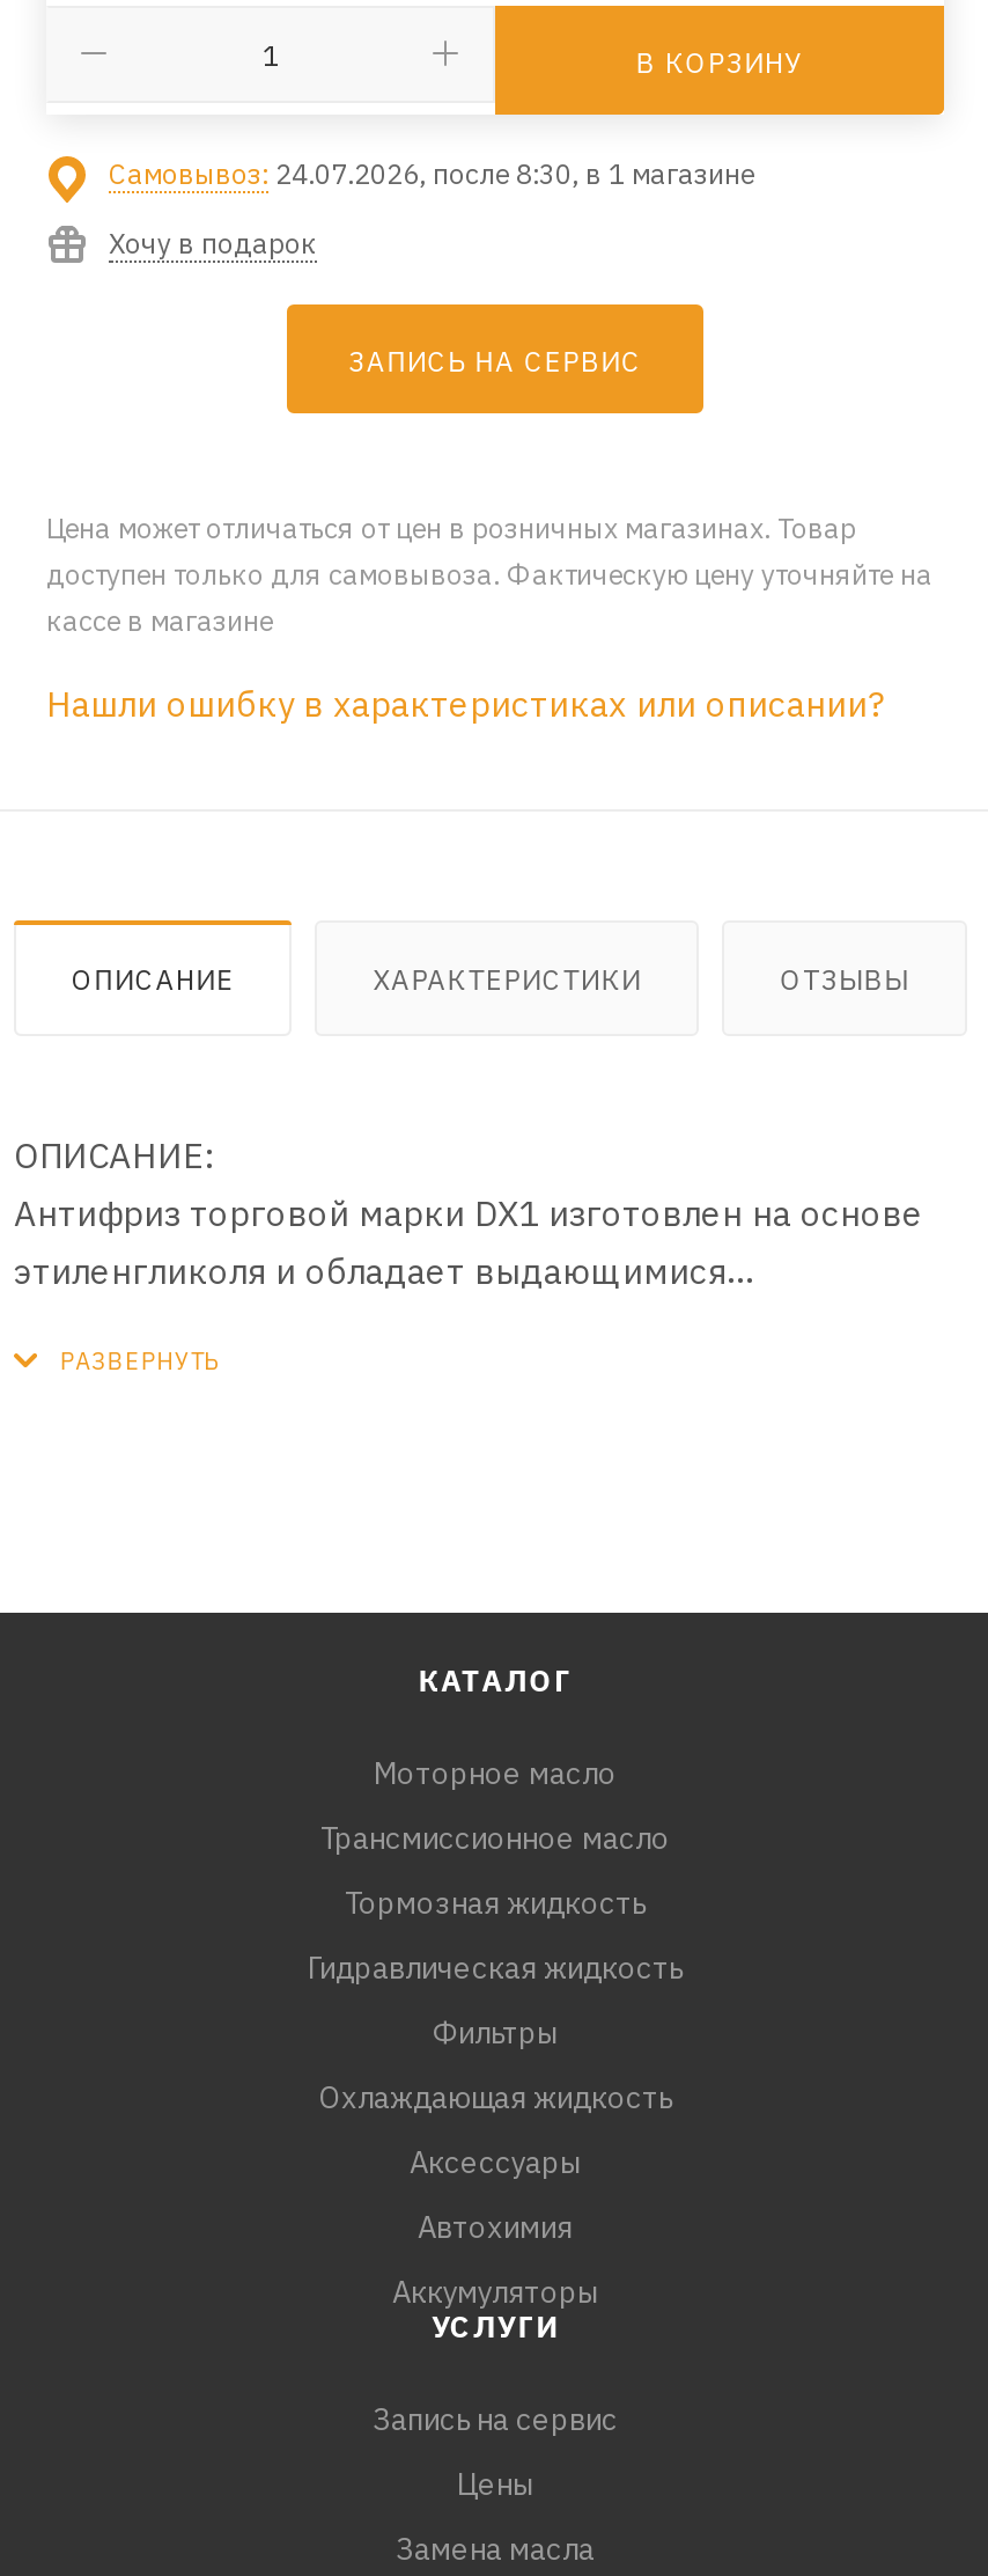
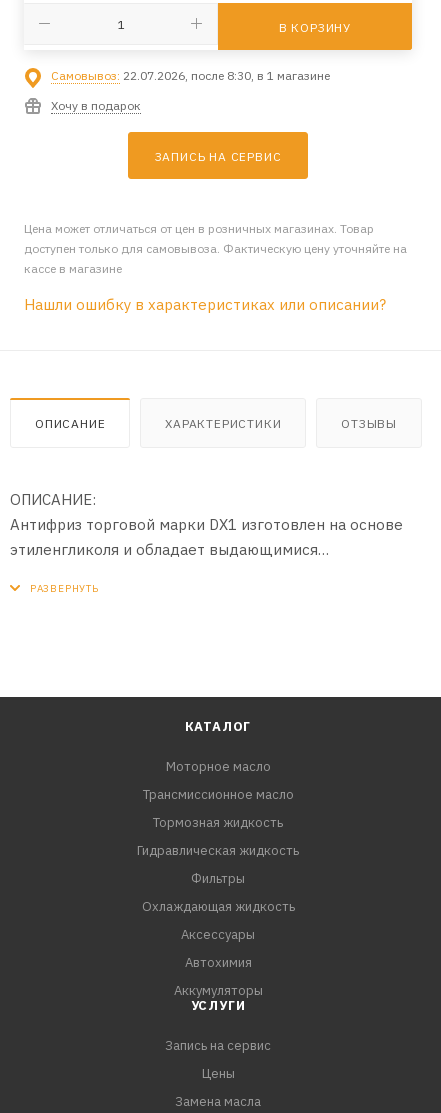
[109,155,754,190] Самовывоз: 24.07.2026, после 8:30, в 1 магазине -> [51,68,330,83] Самовывоз: 22.07.2026, после 8:30, в 1 магазине

